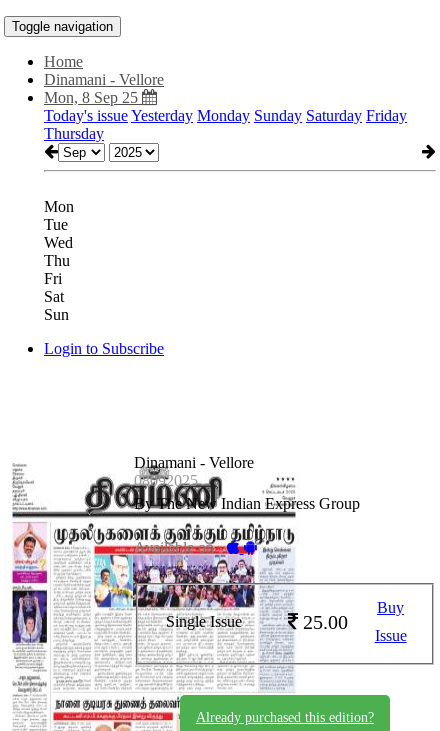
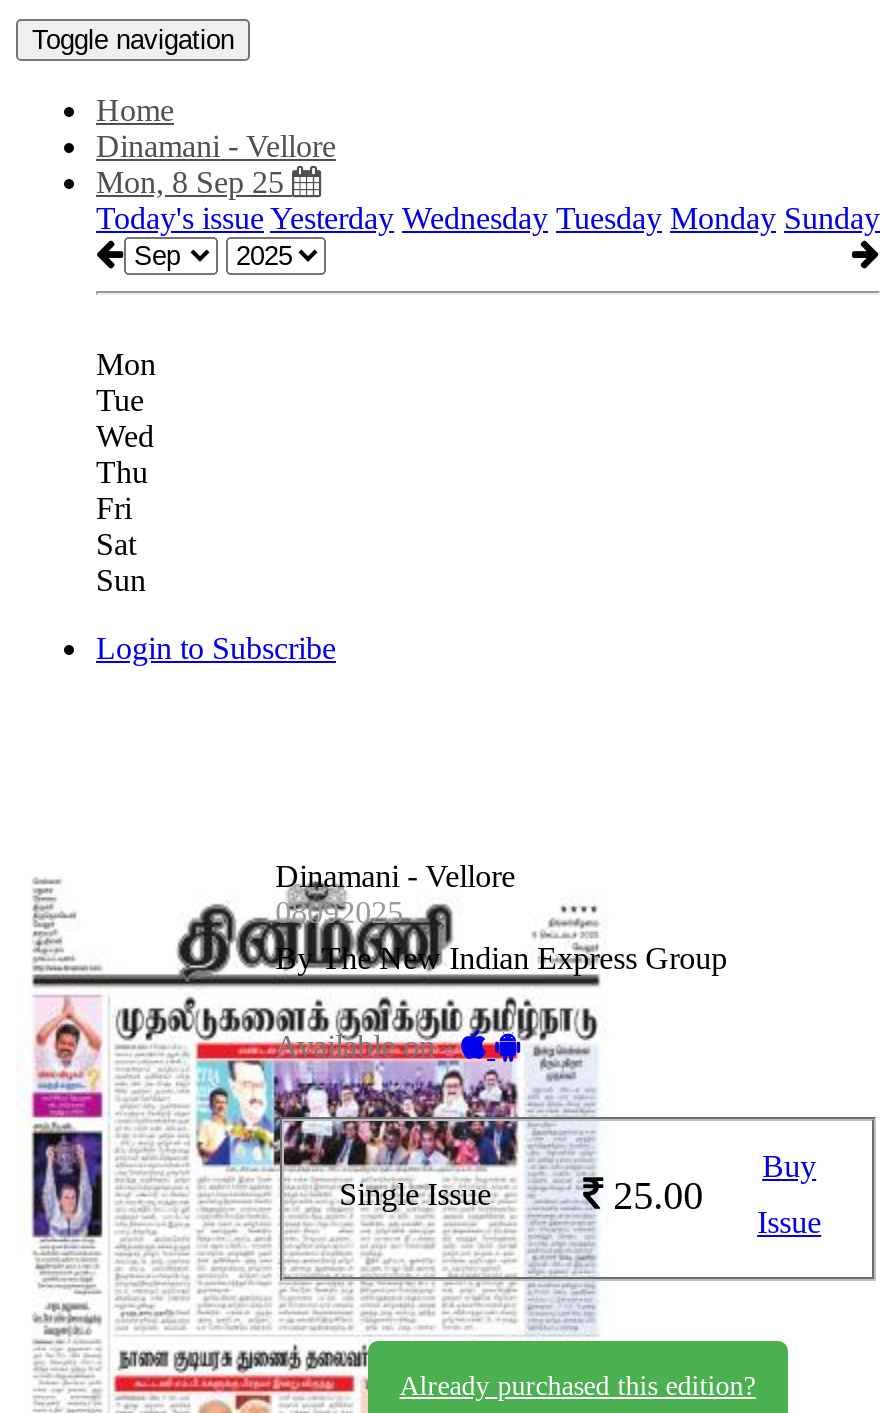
[44,107,407,142] Today's issue Yesterday Monday Sunday Saturday Friday | Thursday -> [96,201,880,235] Today's issue Yesterday Wednesday Tuesday Monday Sunday

